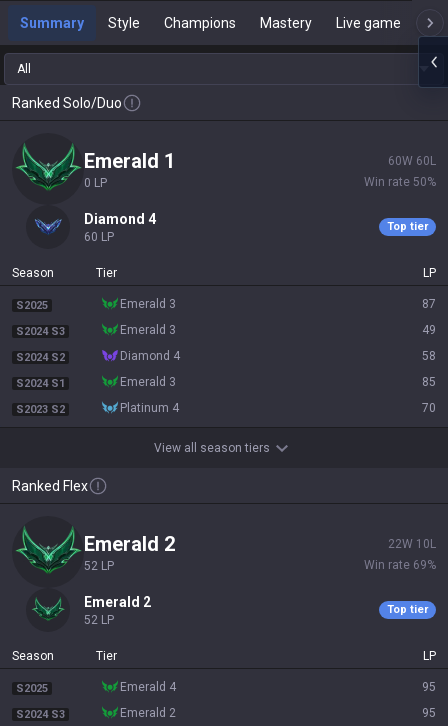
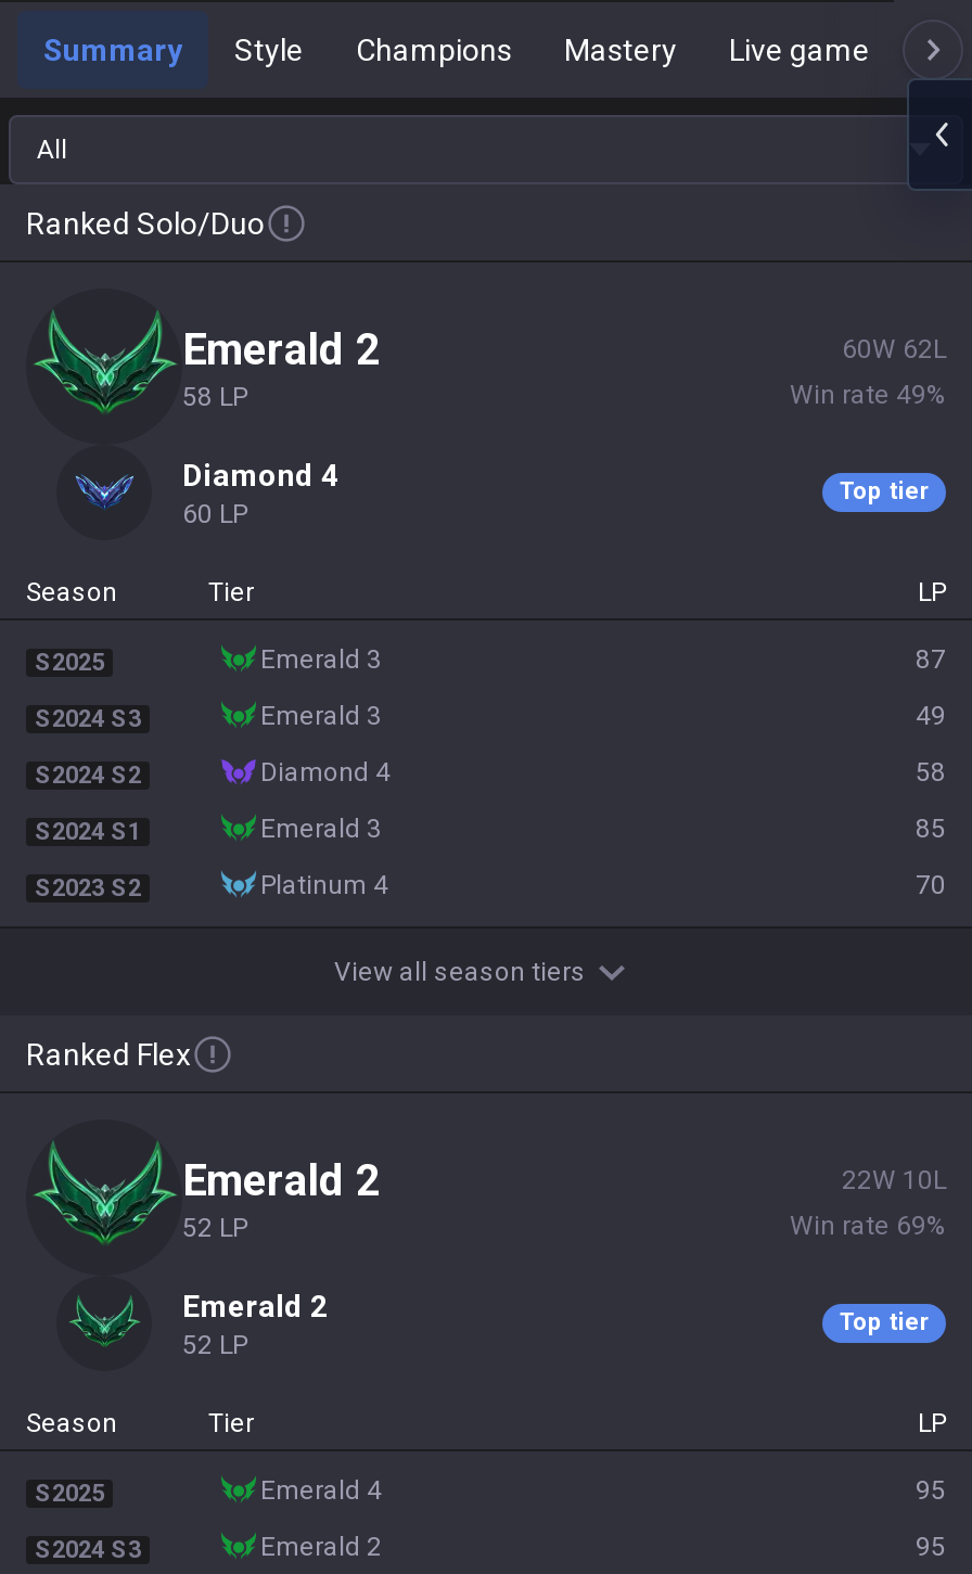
[95,149,175,173] emerald 1 -> [206,323,380,375] emerald 2
[388,154,436,168] 60W 60L -> [842,334,946,364] 60W 62L
[84,176,107,190] 0 LP -> [182,382,247,412] 58 LP
[364,175,436,189] Win rate 50% -> [790,380,946,410] Win rate 49%

